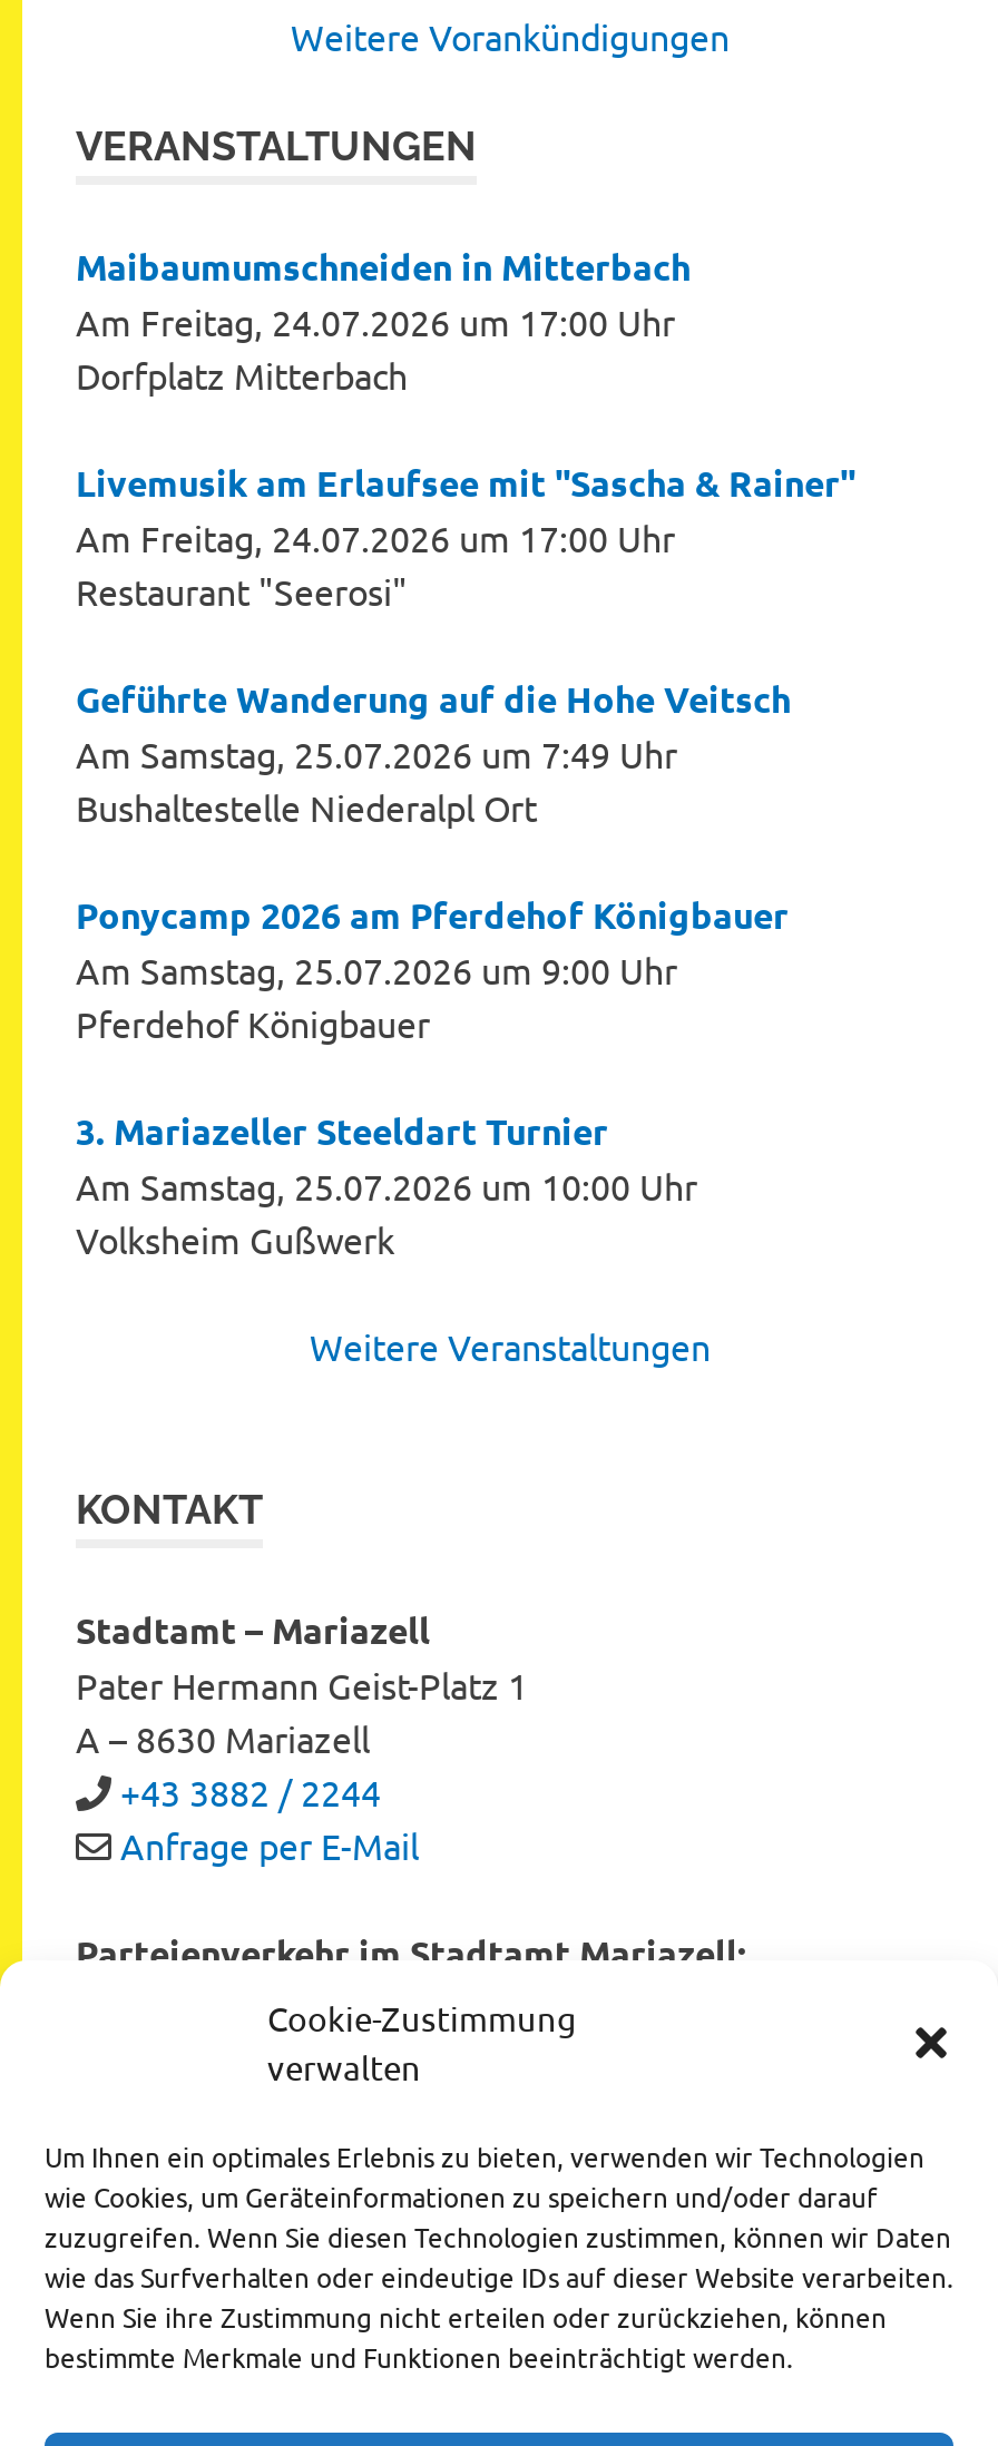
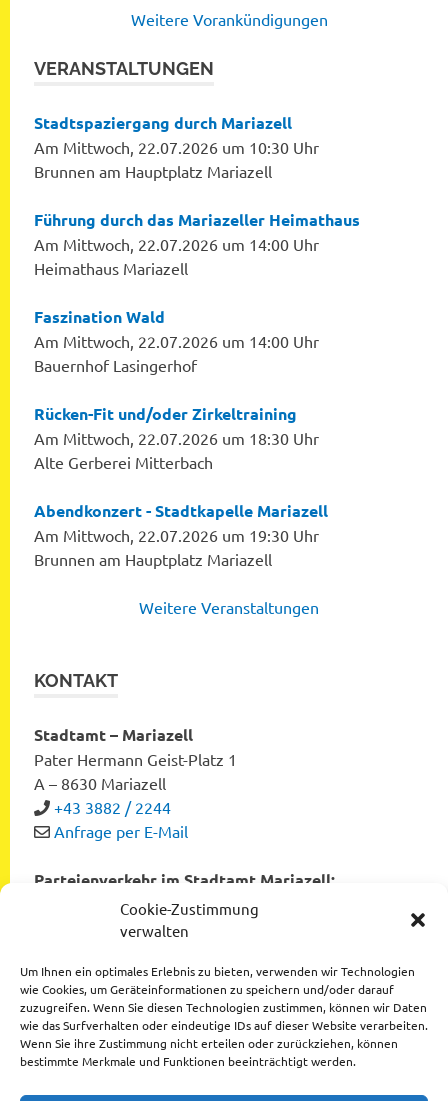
[76,242,691,396] Maibaumumschneiden in Mitterbach | Am Freitag, 24.07.2026 um 17:00 Uhr | Dorfplatz Mitterbach -> [34,112,319,181] Stadtspaziergang durch Mariazell | Am Mittwoch, 22.07.2026 um 10:30 Uhr | Brunnen am Hauptplatz Mariazell
[76,458,855,612] Livemusik am Erlaufsee mit "Sascha & Rainer" | Am Freitag, 24.07.2026 um 17:00 Uhr | Restaurant "Seerosi" -> [34,209,360,278] Führung durch das Mariazeller Heimathaus | Am Mittwoch, 22.07.2026 um 14:00 Uhr | Heimathaus Mariazell
[76,674,791,828] Geführte Wanderung auf die Hohe Veitsch | Am Samstag, 25.07.2026 um 7:49 Uhr | Bushaltestelle Niederalpl Ort -> [34,306,319,375] Faszination Wald | Am Mittwoch, 22.07.2026 um 14:00 Uhr | Bauernhof Lasingerhof
[76,890,789,1044] Ponycamp 2026 am Pferdehof Königbauer | Am Samstag, 25.07.2026 um 9:00 Uhr | Pferdehof Königbauer -> [34,403,319,472] Rücken-Fit und/oder Zirkeltraining | Am Mittwoch, 22.07.2026 um 18:30 Uhr | Alte Gerberei Mitterbach
[76,1106,697,1260] 3. Mariazeller Steeldart Turnier | Am Samstag, 25.07.2026 um 10:00 Uhr | Volksheim Gußwerk -> [34,500,328,569] Abendkonzert - Stadtkapelle Mariazell | Am Mittwoch, 22.07.2026 um 19:30 Uhr | Brunnen am Hauptplatz Mariazell

